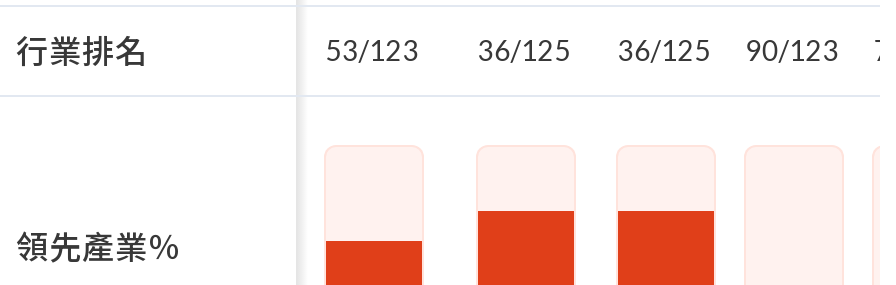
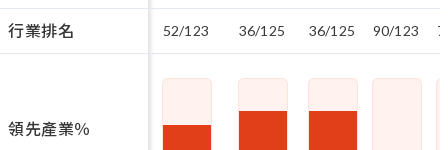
[325,33,419,67] 53/123 -> [163,22,209,39] 52/123

